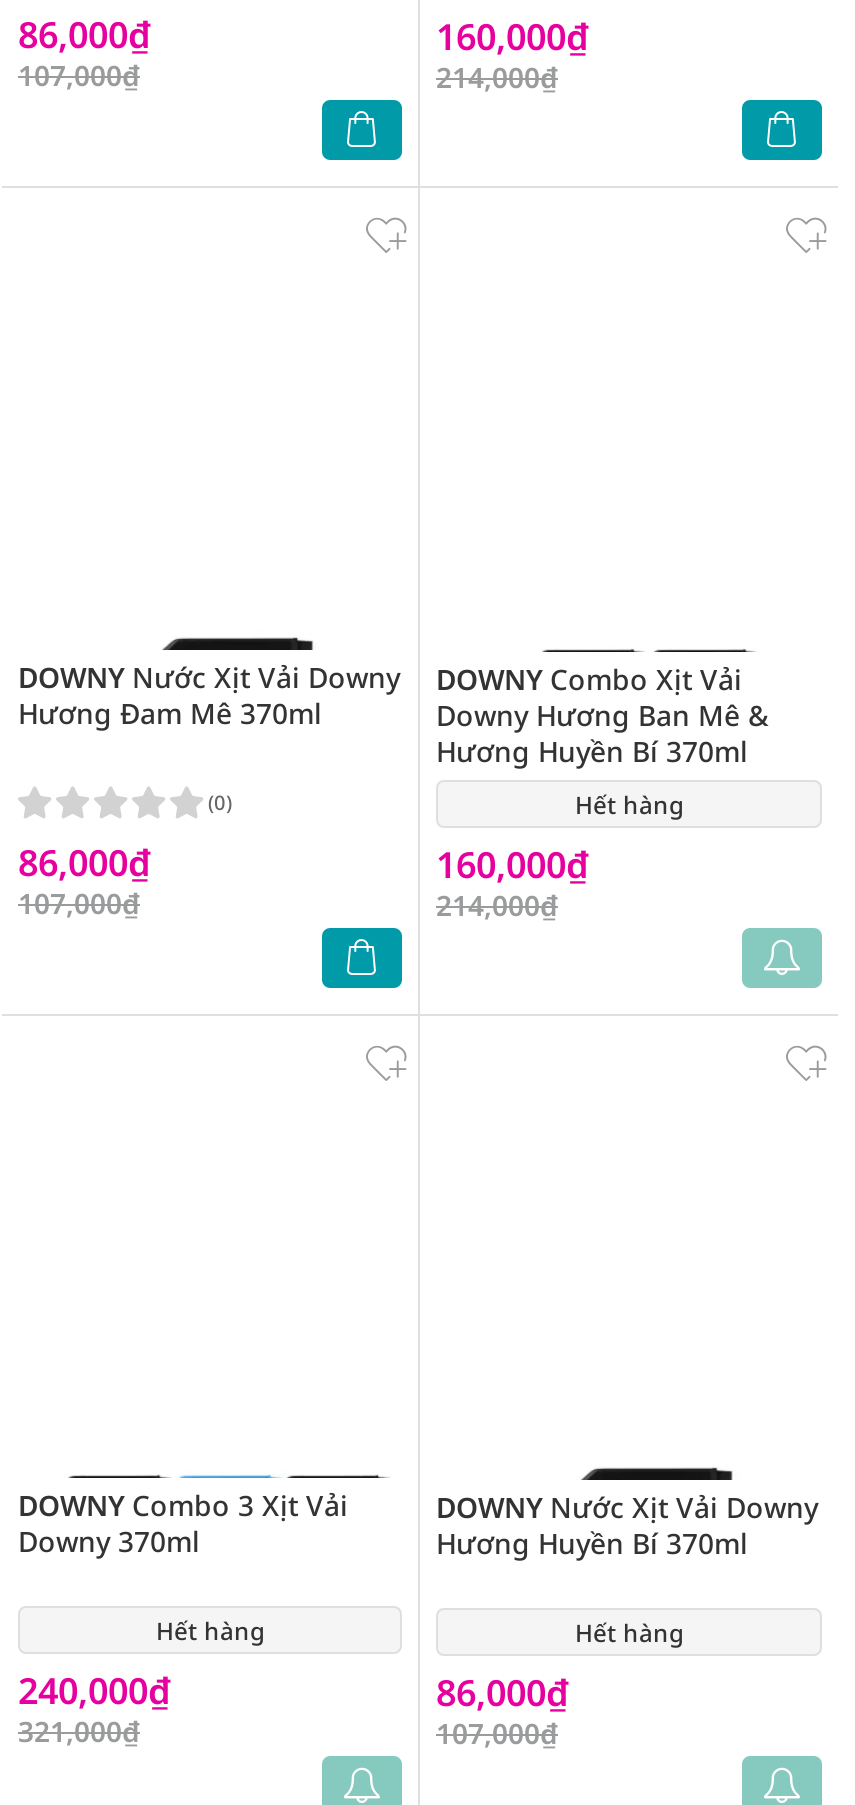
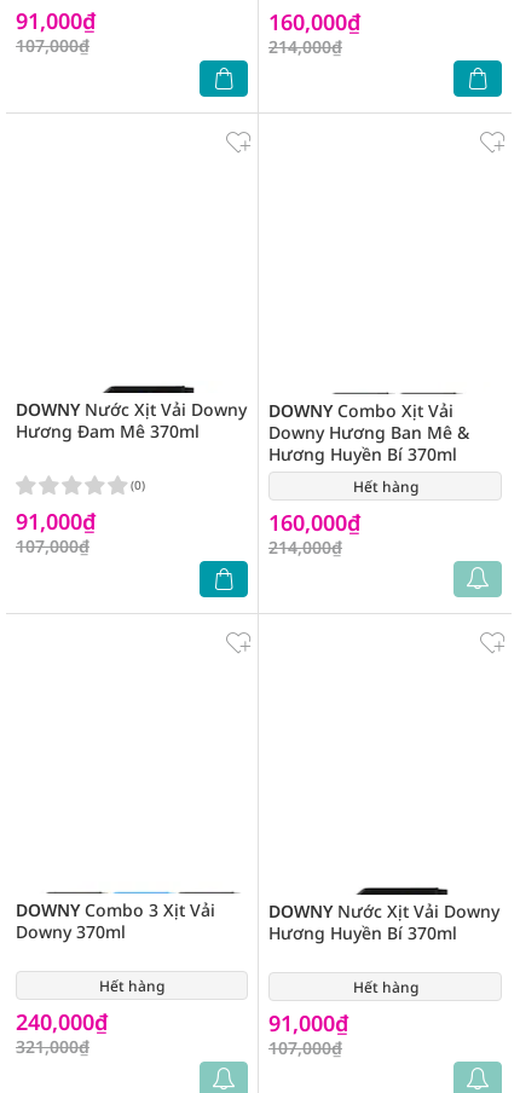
[18,9,150,57] 86,000₫ -> [16,5,96,34] 91,000₫
[18,837,150,885] 86,000₫ -> [16,506,96,535] 91,000₫
[436,1667,568,1715] 86,000₫ -> [268,1008,348,1037] 91,000₫

